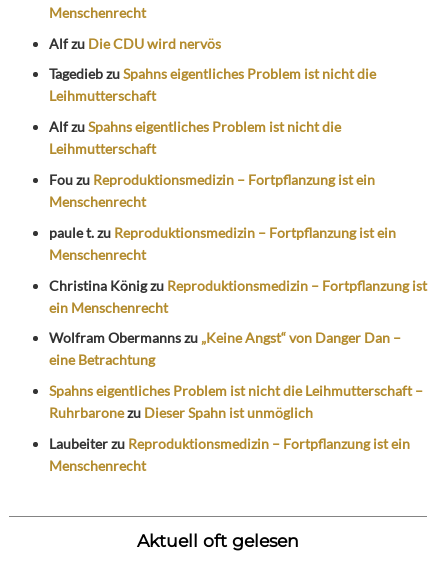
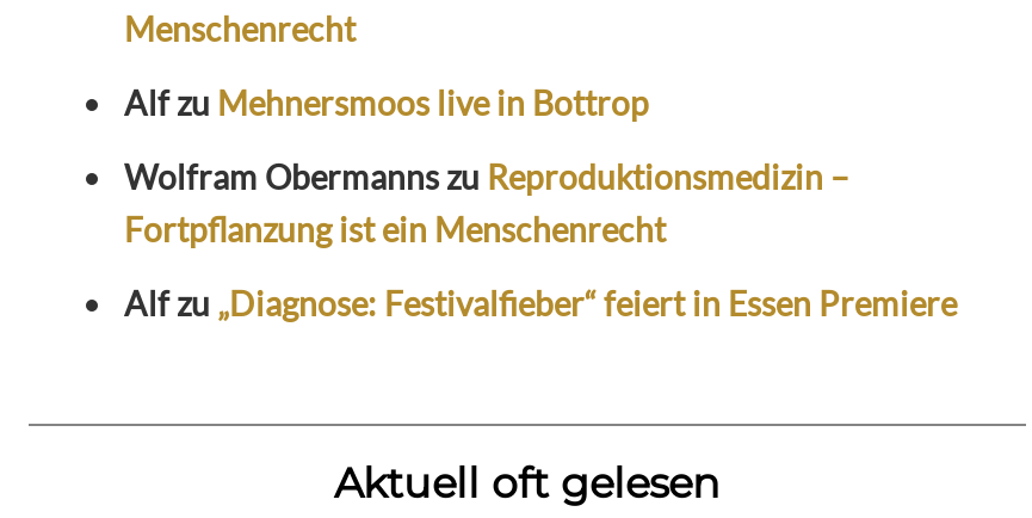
[49,35,427,474] Alf zu Die CDU wird nervös | Tagedieb zu Spahns eigentliches Problem ist nicht die | Leihmutterschaft | Alf zu Spahns eigentliches Problem ist nicht die | Leihmutterschaft | Fou zu Reproduktionsmedizin – Fortpflanzung ist ein | Menschenrecht | paule t. zu Reproduktionsmedizin – Fortpflanzung ist ein | Menschenrecht | Christina König zu Reproduktionsmedizin – Fortpflanzung ist | ein Menschenrecht | Wolfram Obermanns zu „Keine Angst“ von Danger Dan – | eine Betrachtung | Spahns eigentliches Problem ist nicht die Leihmutterschaft – | Ruhrbarone zu Dieser Spahn ist unmöglich | Laubeiter zu Reproduktionsmedizin – Fortpflanzung ist ein | Menschenrecht -> [124,83,957,323] Alf zu Mehnersmoos live in Bottrop | Wolfram Obermanns zu Reproduktionsmedizin – | Fortpflanzung ist ein Menschenrecht | Alf zu „Diagnose: Festivalfieber“ feiert in Essen Premiere

